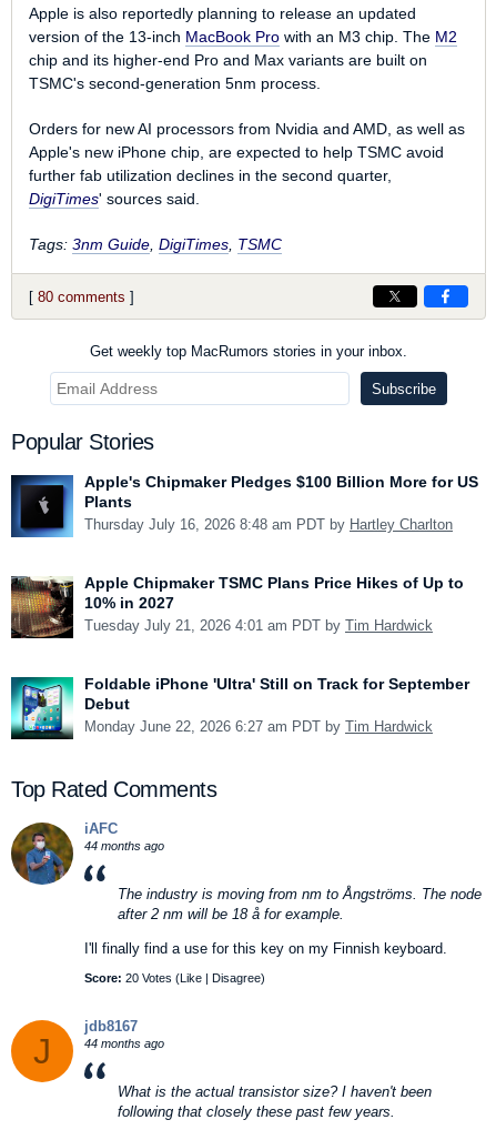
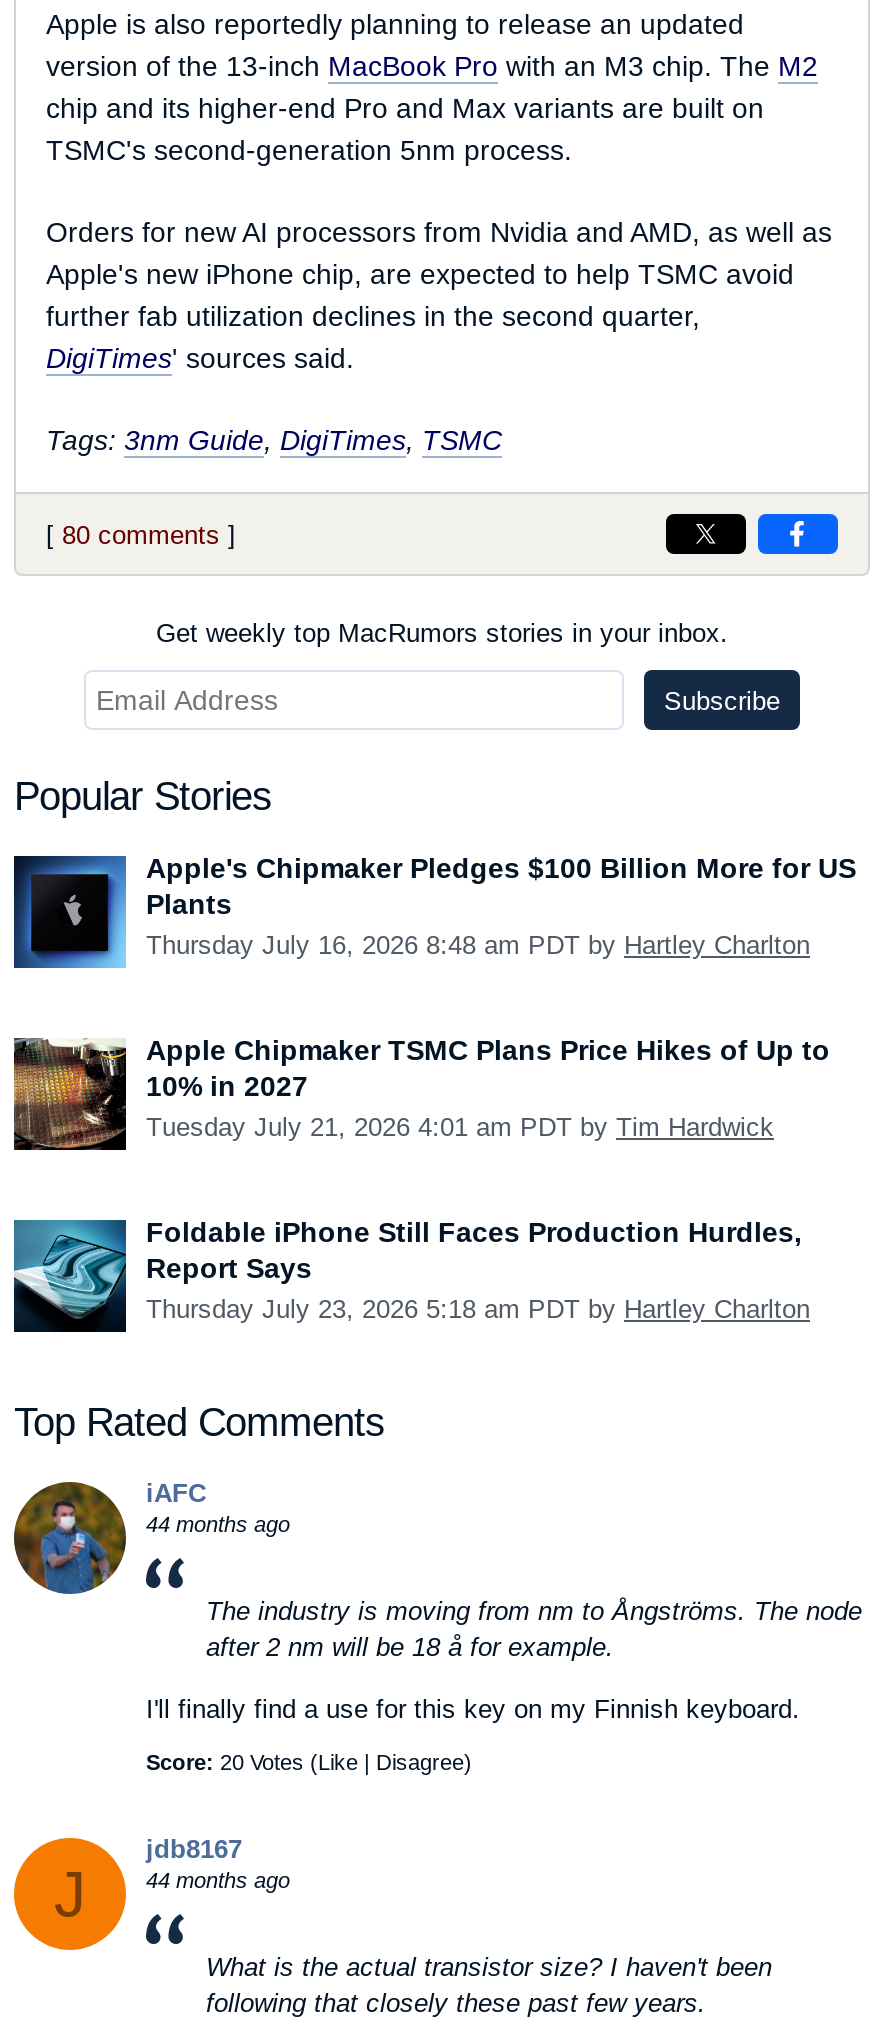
[10,675,469,736] [image] | Foldable iPhone 'Ultra' Still on Track for September | Debut | Monday June 22, 2026 6:27 am PDT by Tim Hardwick -> [12,1216,810,1328] [image] | Foldable iPhone Still Faces Production Hurdles, | Report Says | Thursday July 23, 2026 5:18 am PDT by Hartley Charlton

